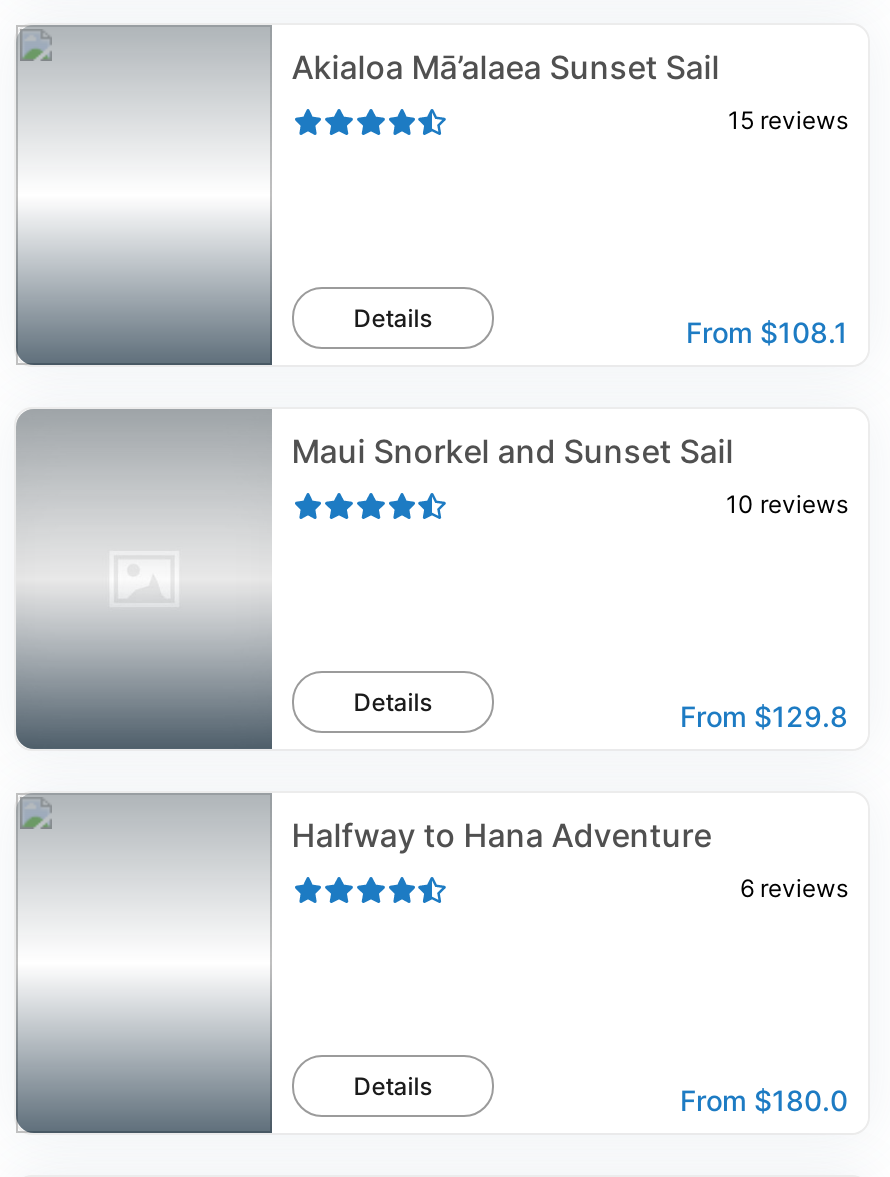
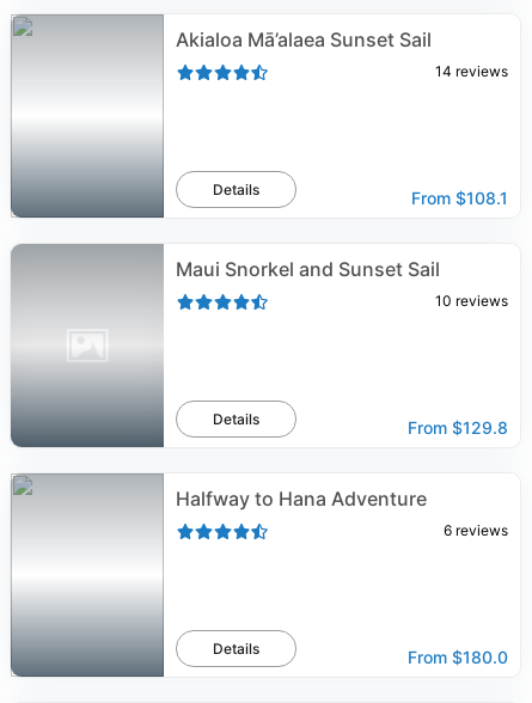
[728,105,848,135] 15 reviews -> [435,62,508,80] 14 reviews

